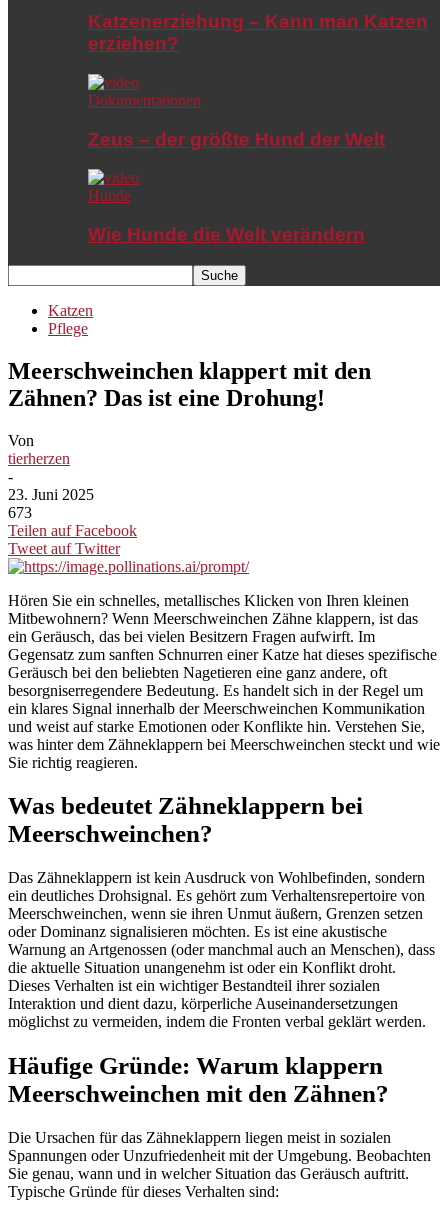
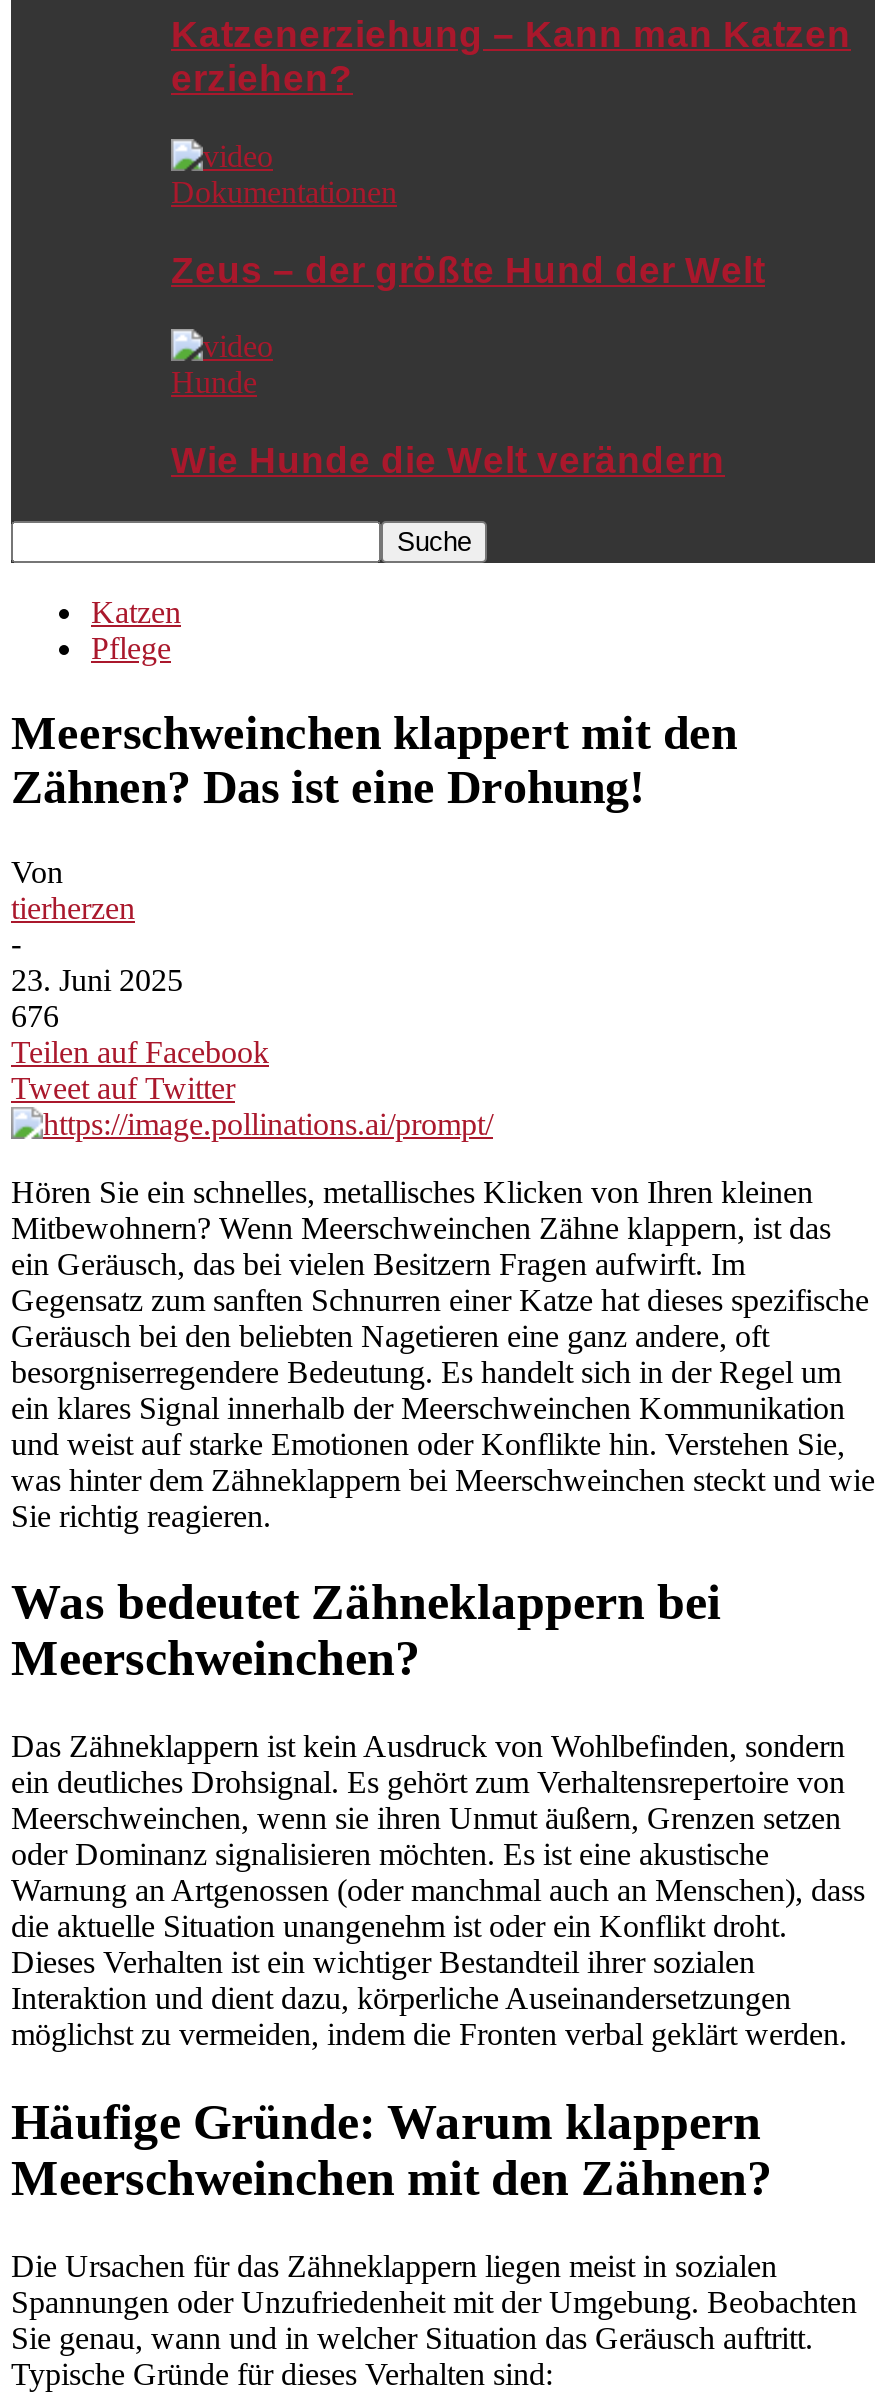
[8,504,32,521] 673 -> [11,998,59,1032] 676

